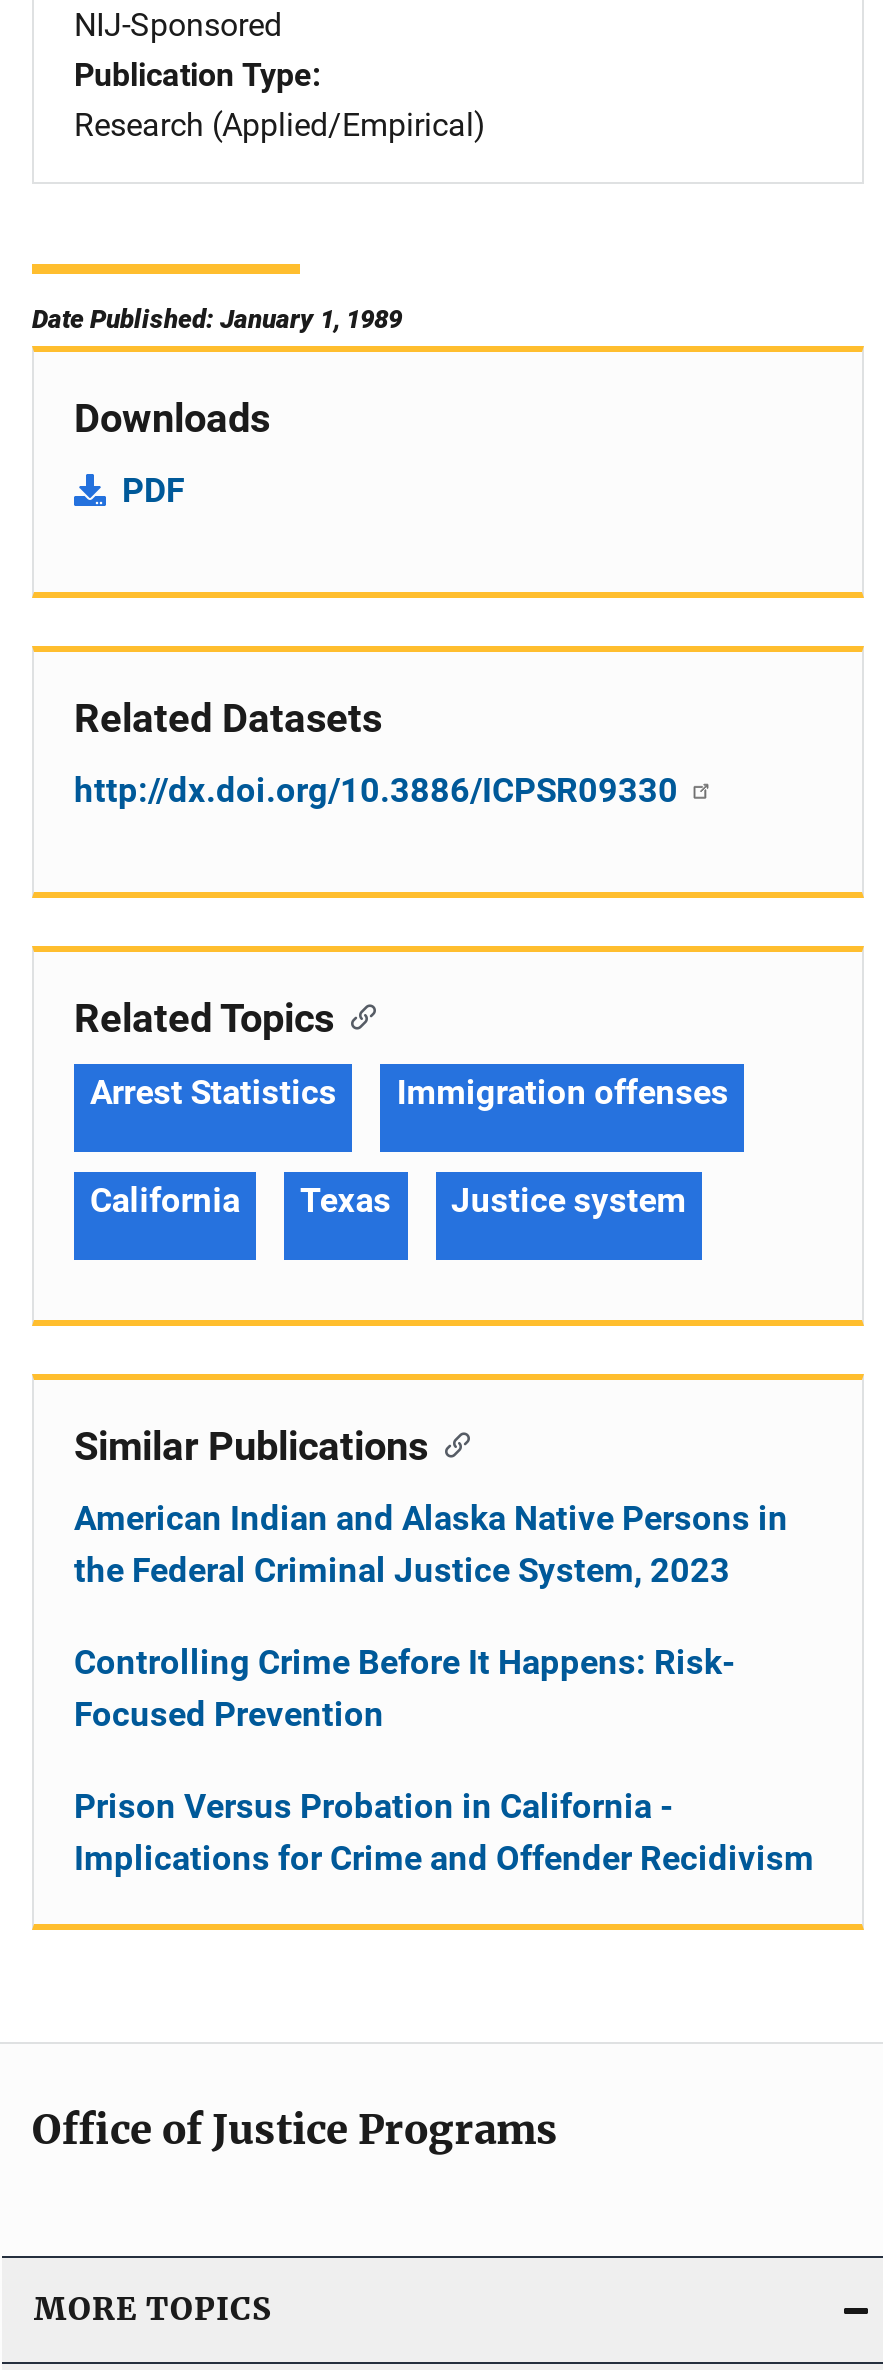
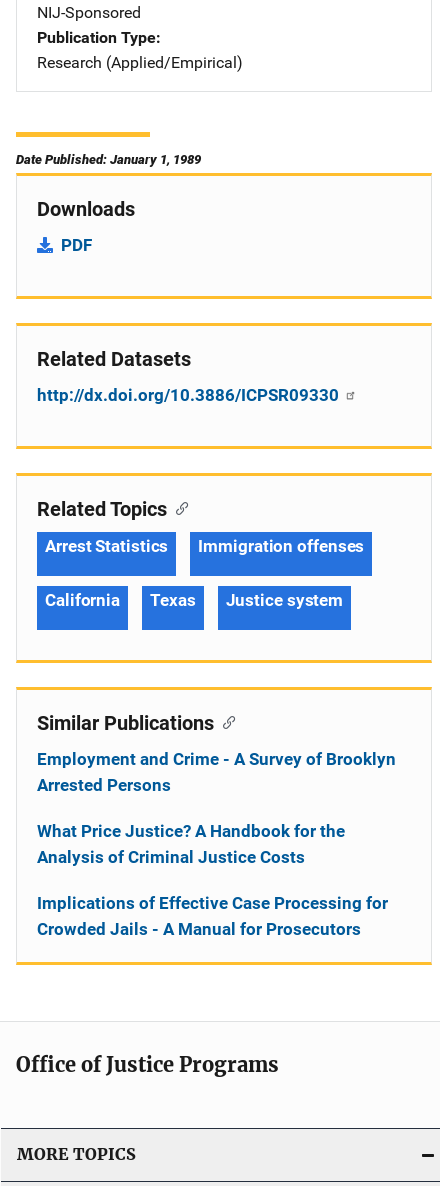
[74,1498,788,1590] American Indian and Alaska Native Persons in | the Federal Criminal Justice System, 2023 -> [37,749,396,795] Employment and Crime - A Survey of Brooklyn | Arrested Persons
[74,1642,736,1734] Controlling Crime Before It Happens: Risk- | Focused Prevention -> [37,821,345,867] What Price Justice? A Handbook for the | Analysis of Criminal Justice Costs
[74,1786,814,1878] Prison Versus Probation in California - | Implications for Crime and Offender Recidivism -> [37,893,388,939] Implications of Effective Case Processing for | Crowded Jails - A Manual for Prosecutors

